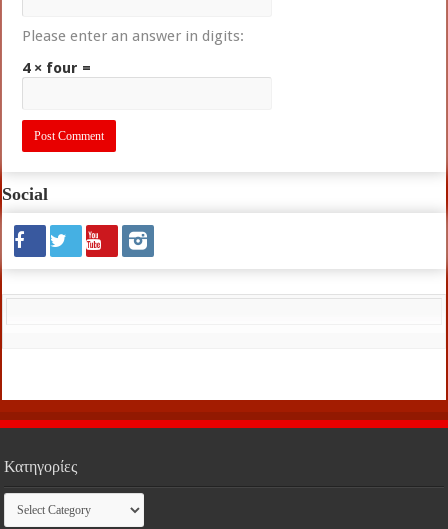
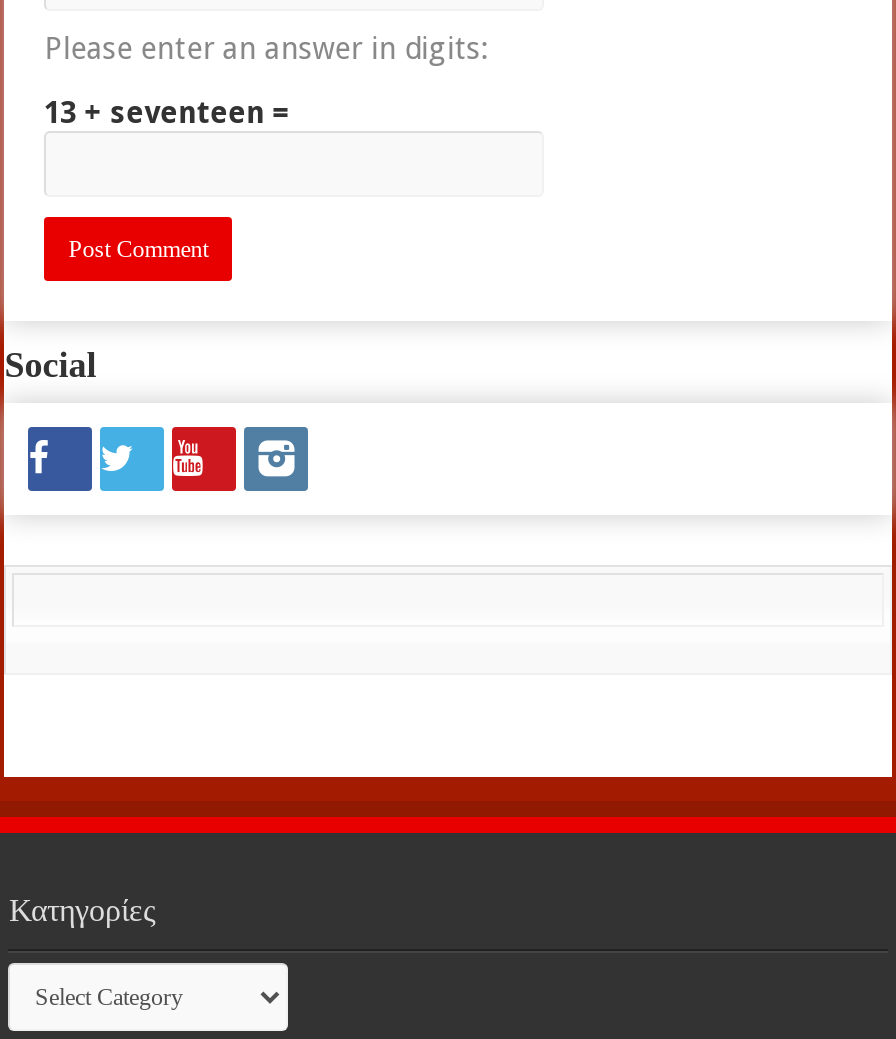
[22,59,91,77] 4 × four = -> [44,95,290,131] 13 + seventeen =

